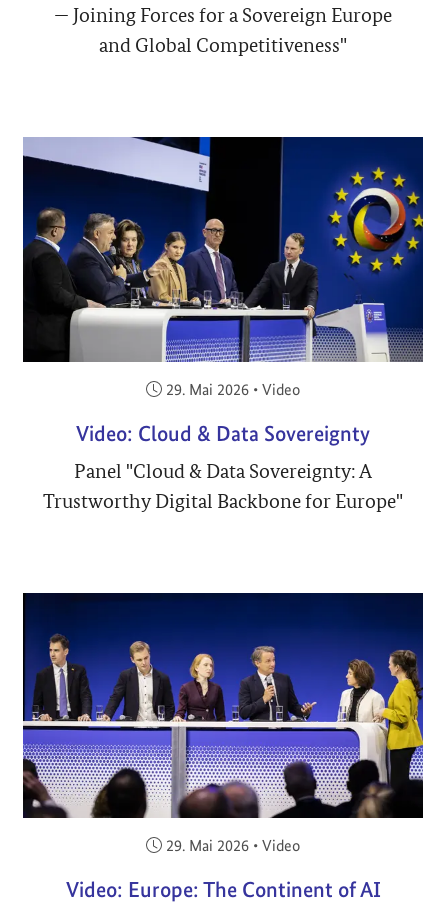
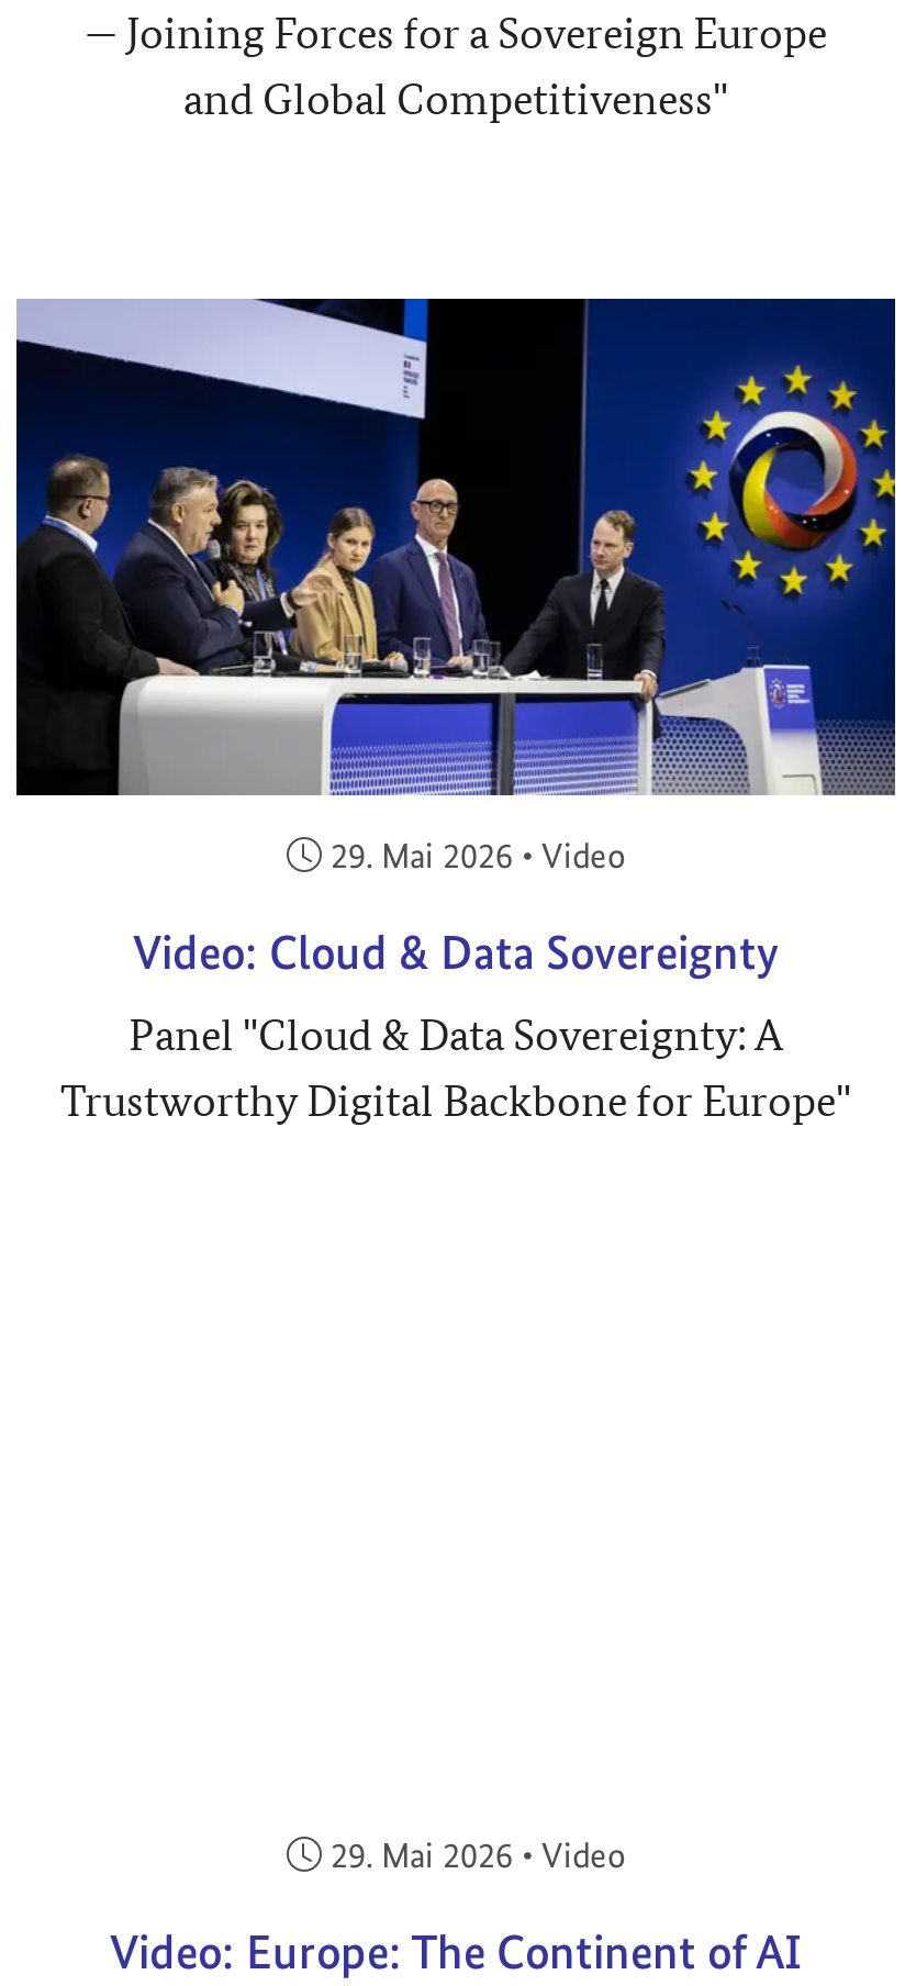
[22,592,424,819] [image] -> none

